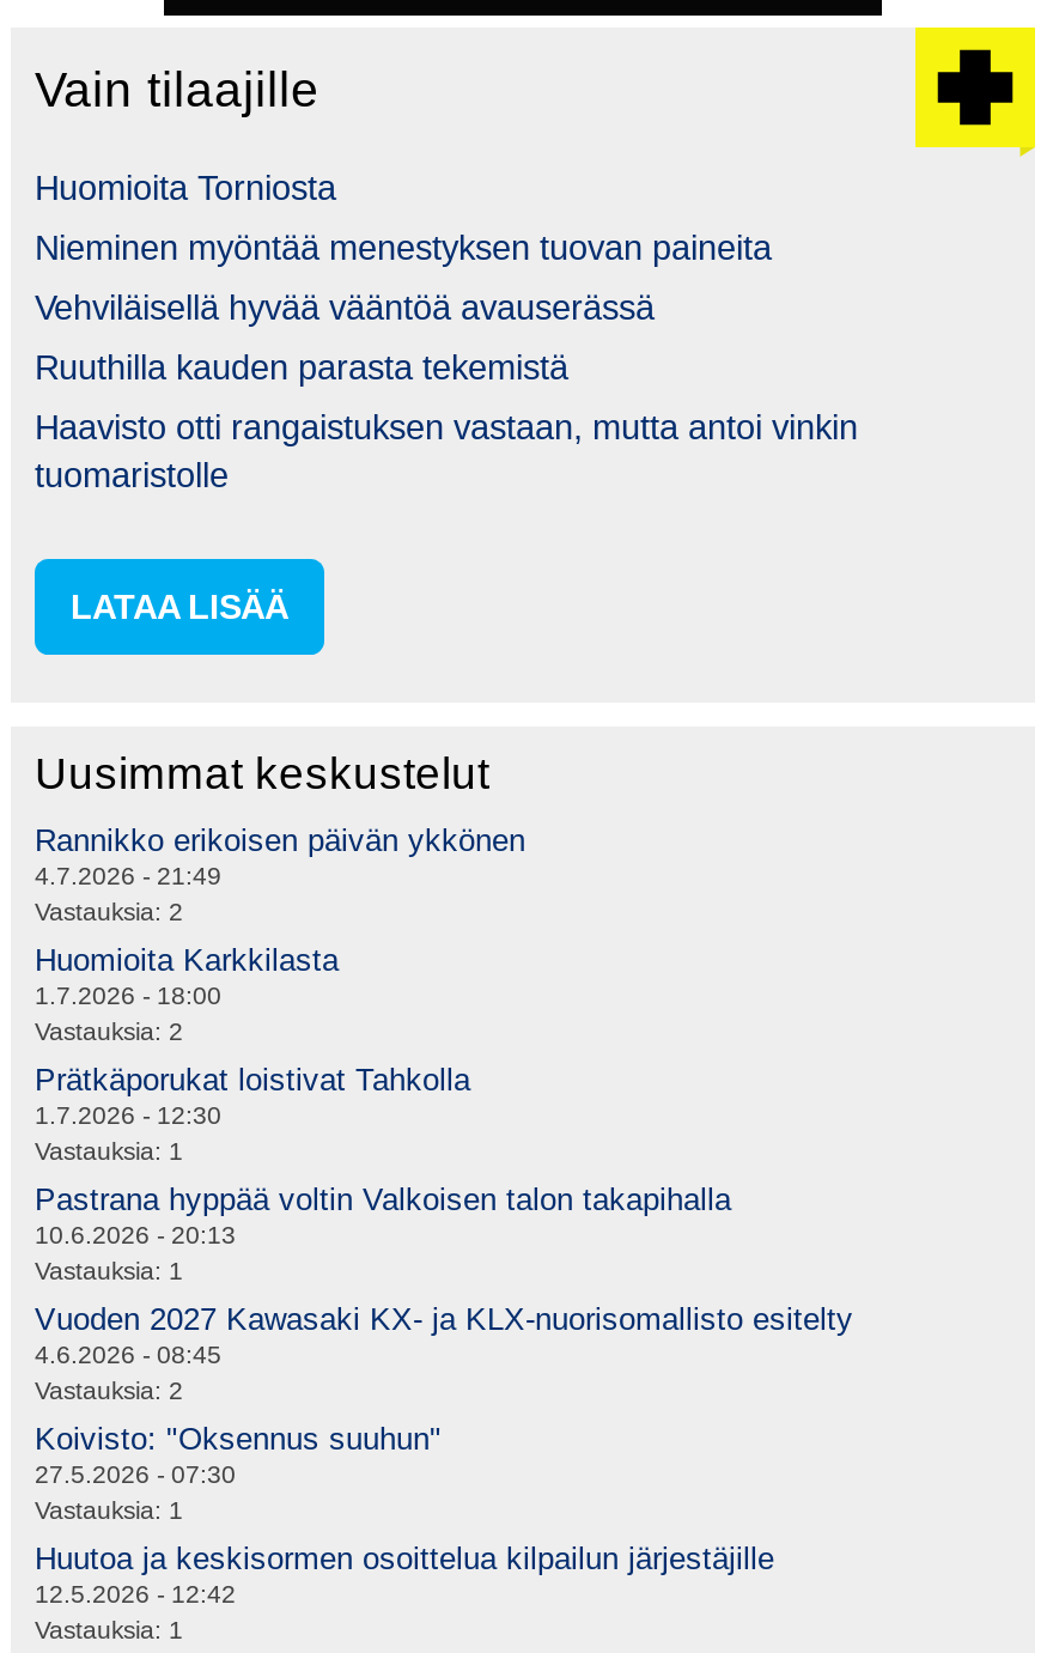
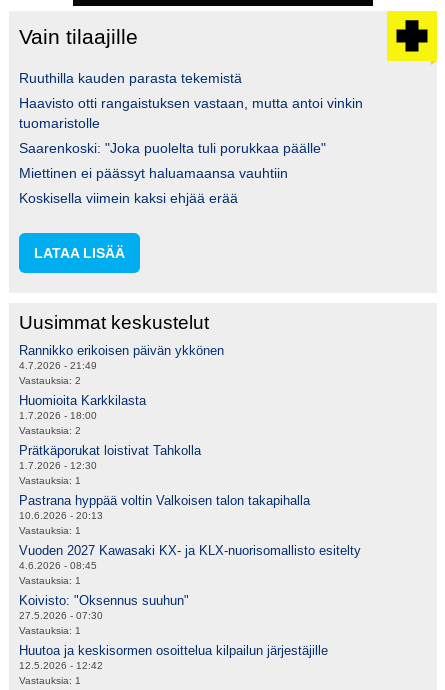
[35,169,772,327] Huomioita Torniosta | Nieminen myöntää menestyksen tuovan paineita | Vehviläisellä hyvää vääntöä avauserässä -> none
moved [35,349,858,495] -> [19,70,363,131]: Ruuthilla kauden parasta tekemistä | Haavisto otti rangaistuksen vastaan, mutta antoi vinkin | tuomaristolle
none -> [19,140,326,206] Saarenkoski: "Joka puolelta tuli porukkaa päälle" | Miettinen ei päässyt haluamaansa vauhtiin | Koskisella viimein kaksi ehjää erää
[35,1378,183,1405] Vastauksia: 2 -> [19,575,81,586] Vastauksia: 1

